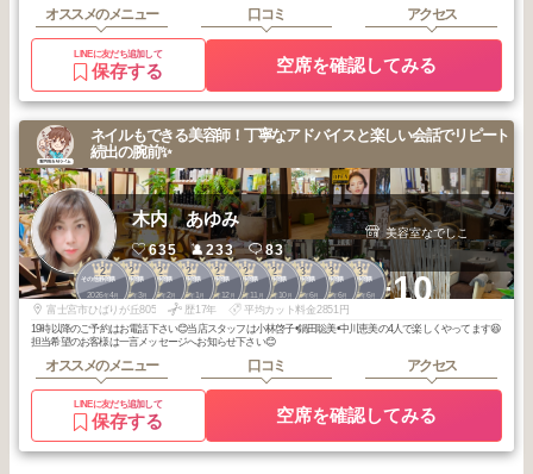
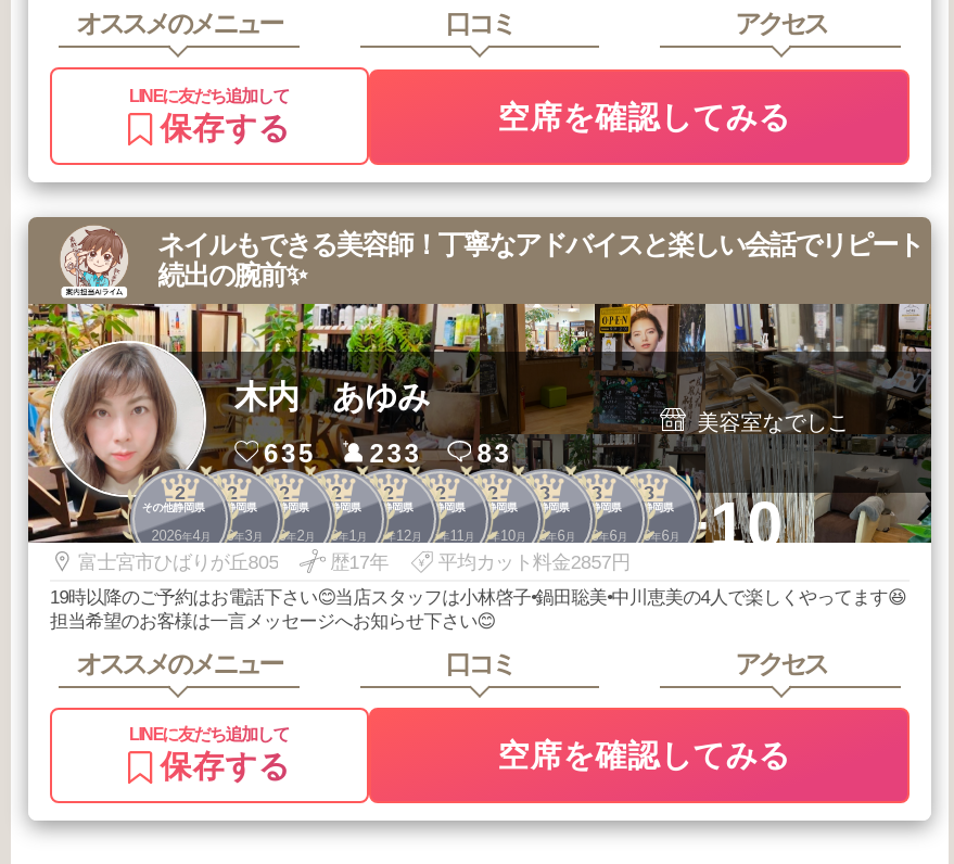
[244,303,349,315] 平均カット料金2851円 -> [438,551,630,572] 平均カット料金2857円

